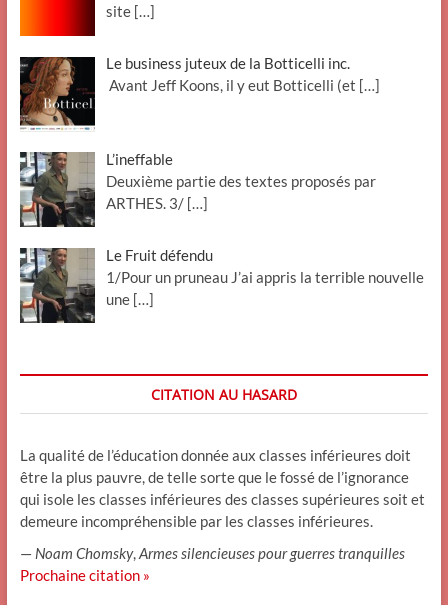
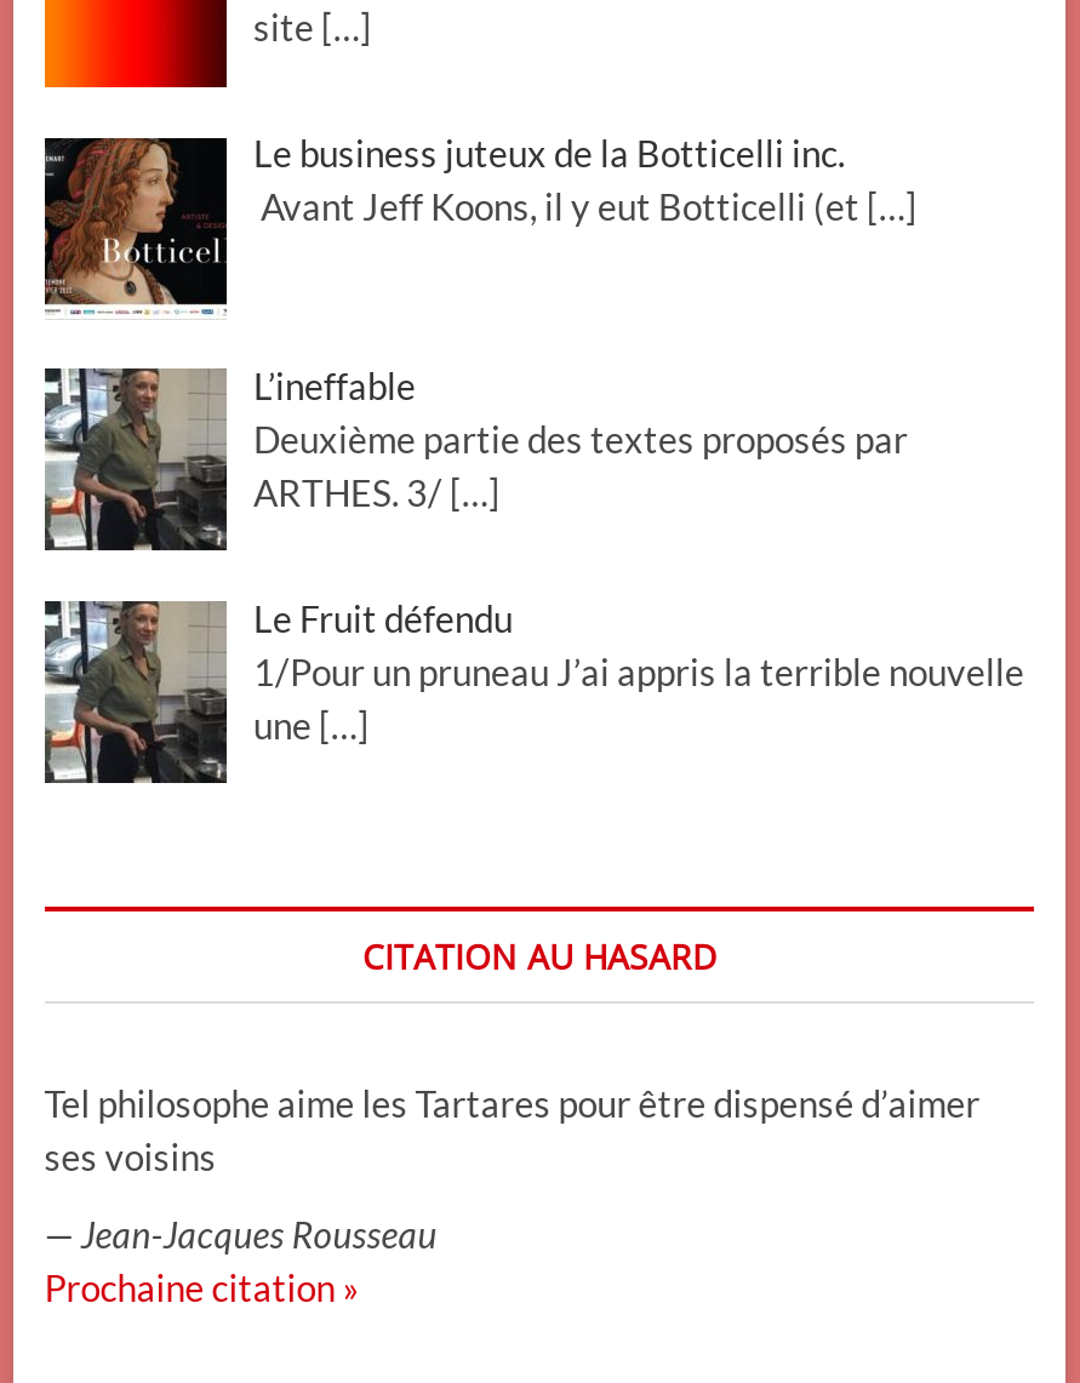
[20,446,425,530] La qualité de l’éducation donnée aux classes inférieures doit | être la plus pauvre, de telle sorte que le fossé de l’ignorance | qui isole les classes inférieures des classes supérieures soit et | demeure incompréhensible par les classes inférieures. -> [44,1082,980,1179] Tel philosophe aime les Tartares pour être dispensé d’aimer | ses voisins
[20,544,405,562] — Noam Chomsky, Armes silencieuses pour guerres tranquilles -> [44,1213,437,1257] — Jean-Jacques Rousseau

